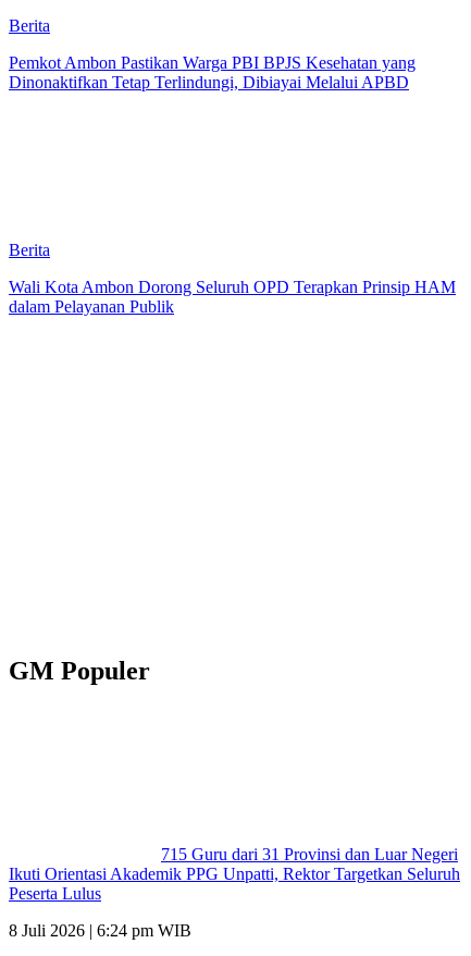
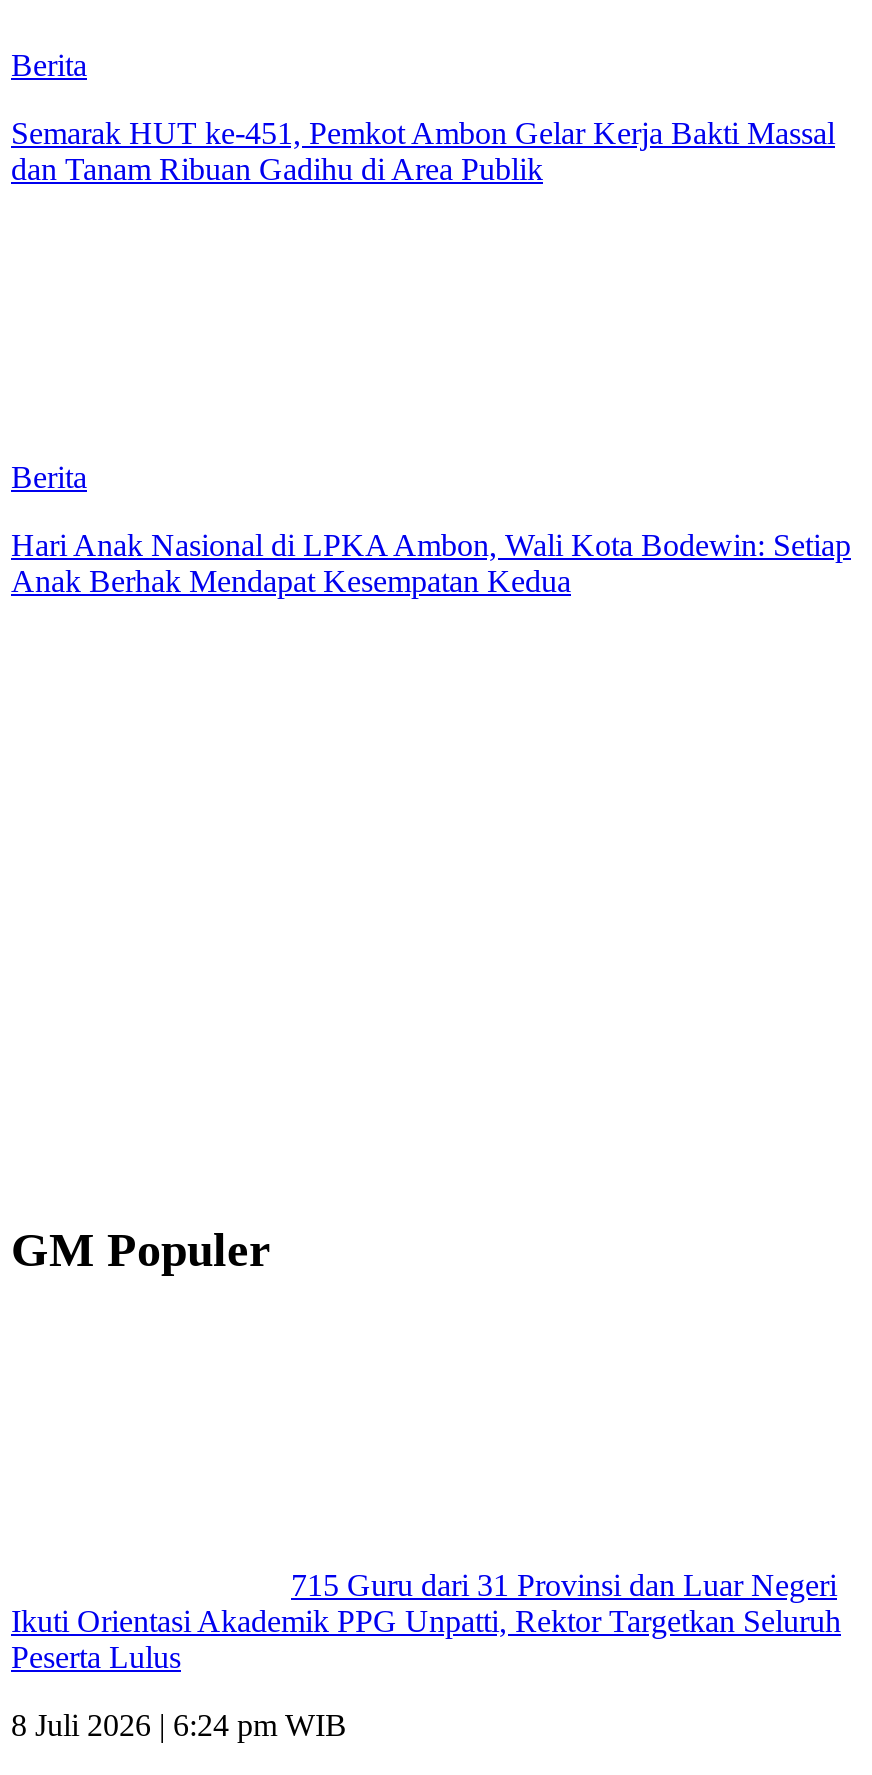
[9,53,416,91] Pemkot Ambon Pastikan Warga PBI BPJS Kesehatan yang | Dinonaktifkan Tetap Terlindungi, Dibiayai Melalui APBD -> [11,116,835,186] Semarak HUT ke-451, Pemkot Ambon Gelar Kerja Bakti Massal | dan Tanam Ribuan Gadihu di Area Publik
[9,277,456,316] Wali Kota Ambon Dorong Seluruh OPD Terapkan Prinsip HAM | dalam Pelayanan Publik -> [11,528,851,598] Hari Anak Nasional di LPKA Ambon, Wali Kota Bodewin: Setiap | Anak Berhak Mendapat Kesempatan Kedua

